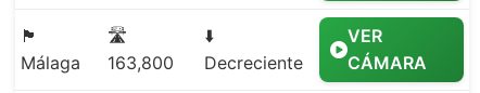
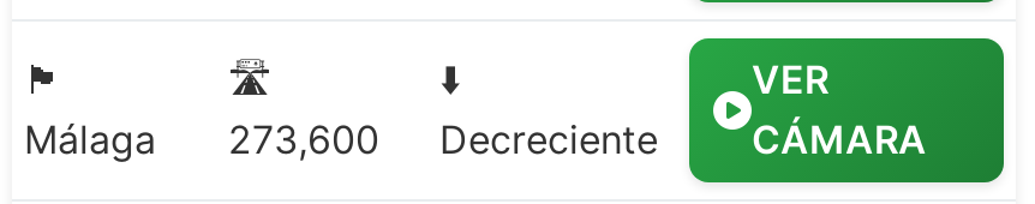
[108,52,174,74] 163,800 -> [228,115,379,163] 273,600

